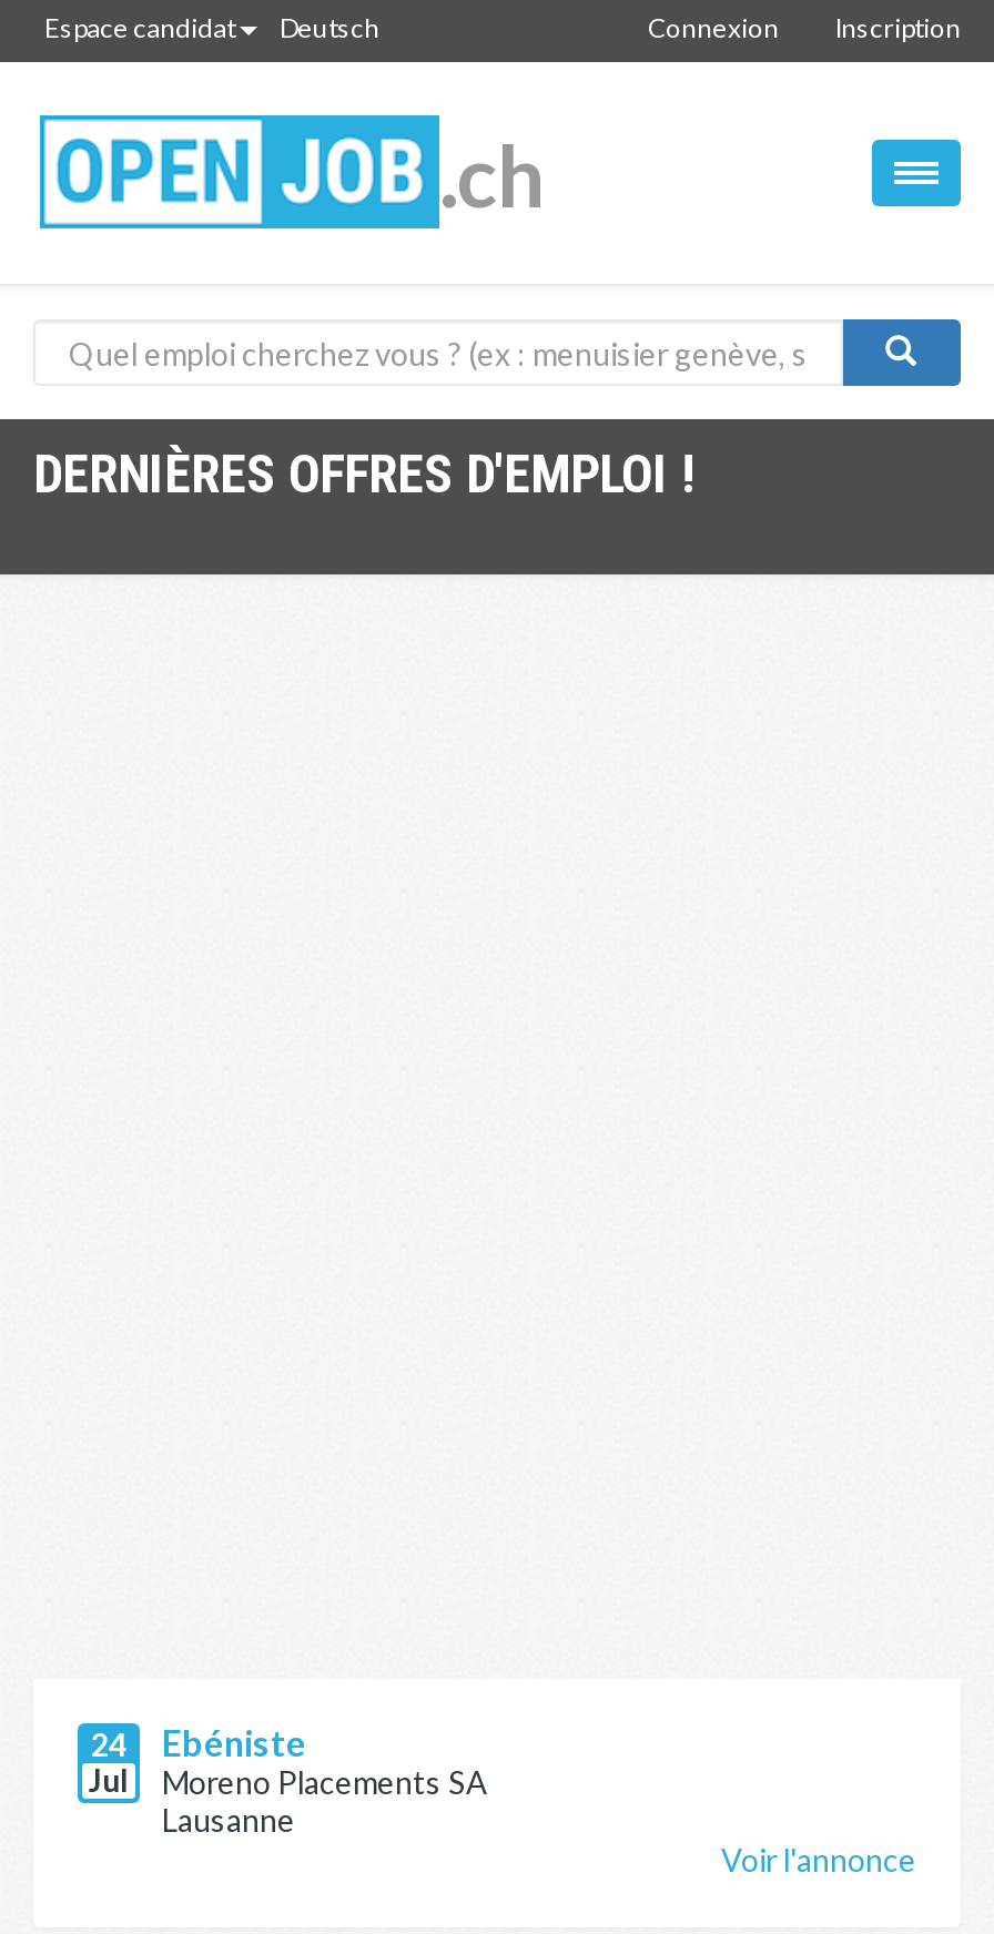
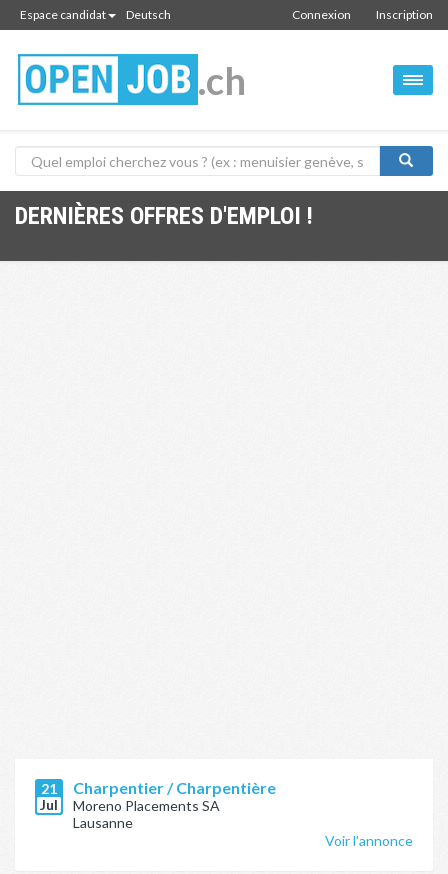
[91,1726,126,1763] 24 -> [41,780,57,797] 21
[162,1721,306,1763] Ebéniste -> [73,778,276,797] Charpentier / Charpentière

